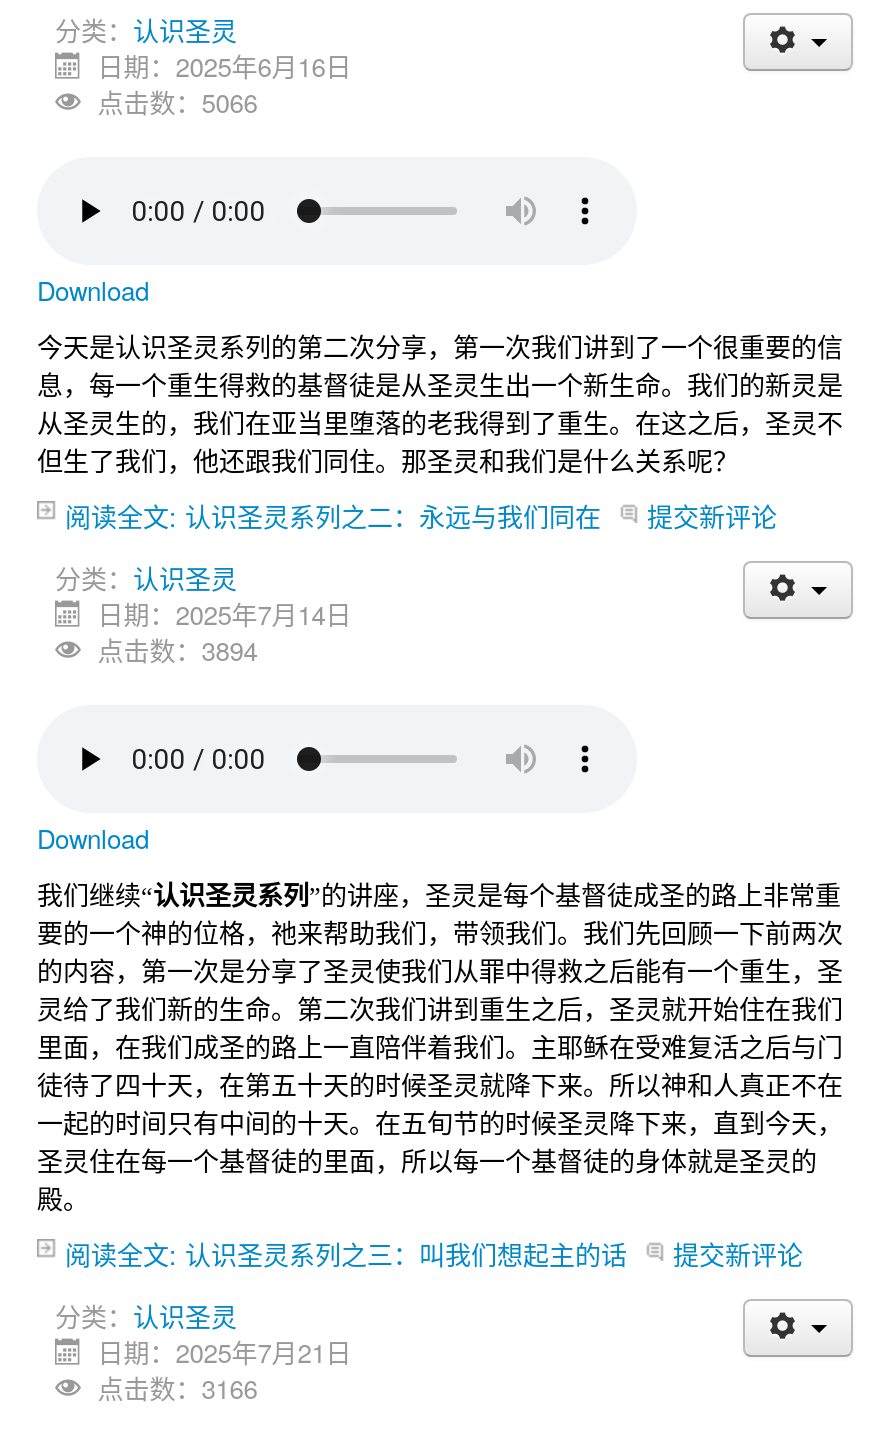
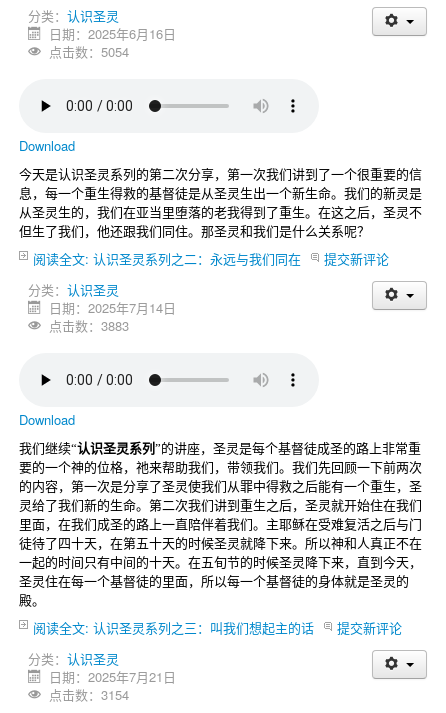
[97,83,257,121] 点击数：5066 -> [49,42,129,61] 点击数：5054
[97,631,257,669] 点击数：3894 -> [49,316,129,335] 点击数：3883
[97,1369,257,1407] 点击数：3166 -> [49,685,129,704] 点击数：3154

